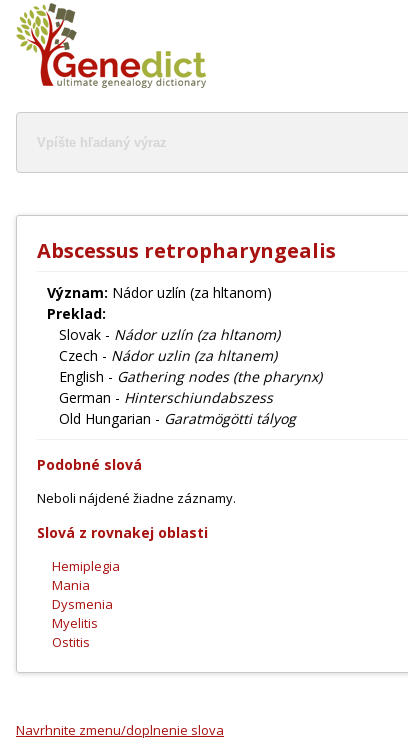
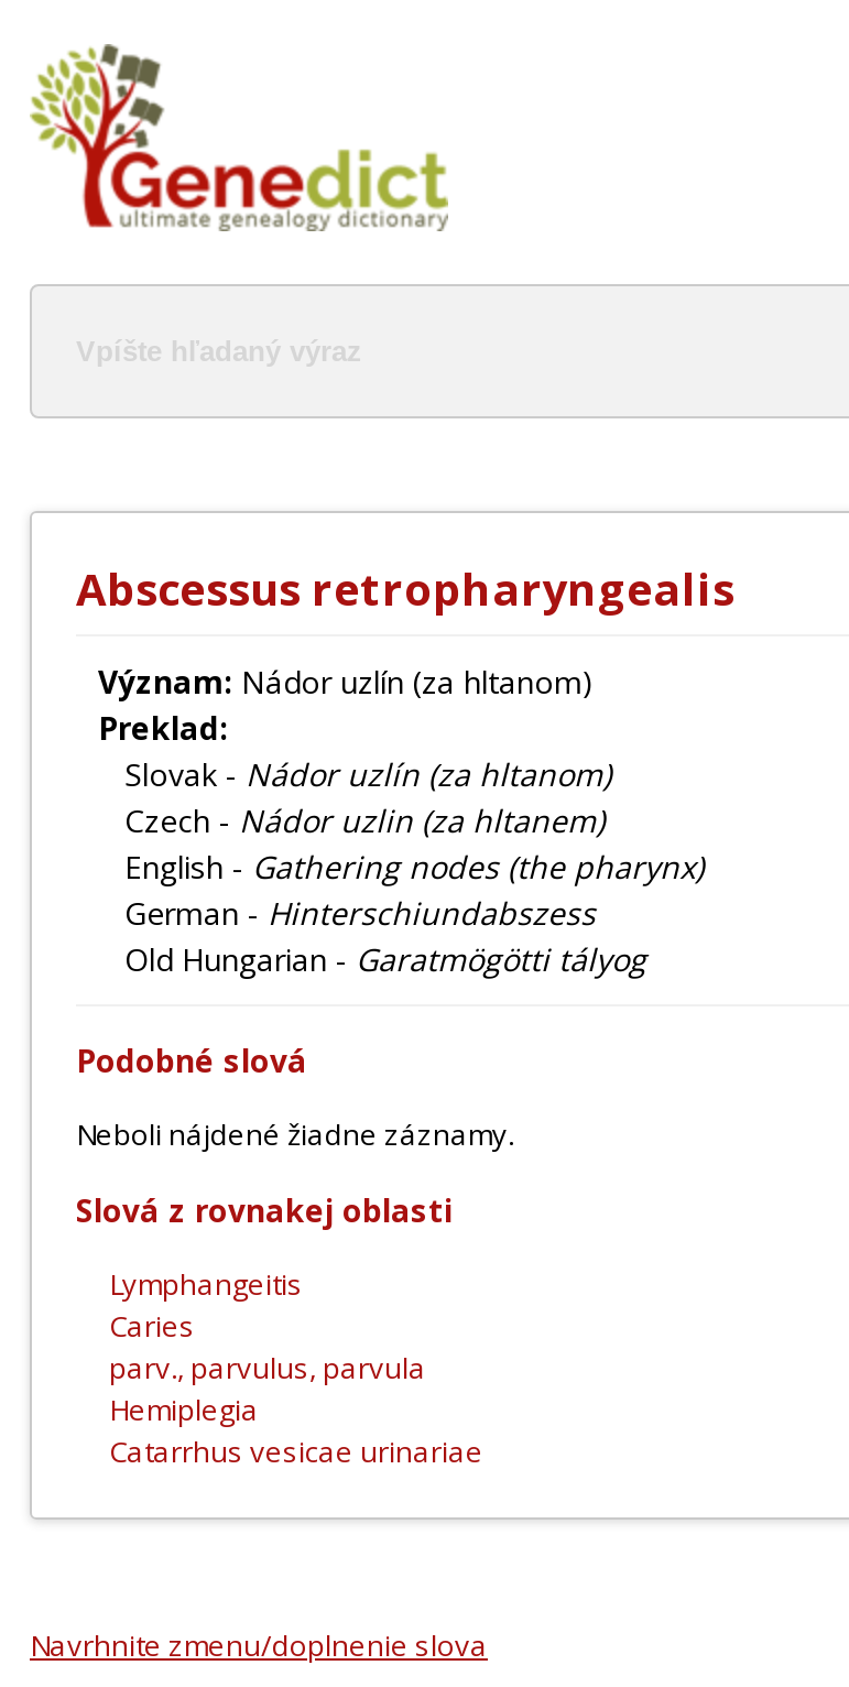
none -> [109,1264,426,1387] Lymphangeitis | Caries | parv., parvulus, parvula
moved [52,557,120,575] -> [109,1390,259,1429]: Hemiplegia
[52,576,113,651] Mania | Dysmenia | Myelitis | Ostitis -> [109,1432,483,1471] Catarrhus vesicae urinariae

